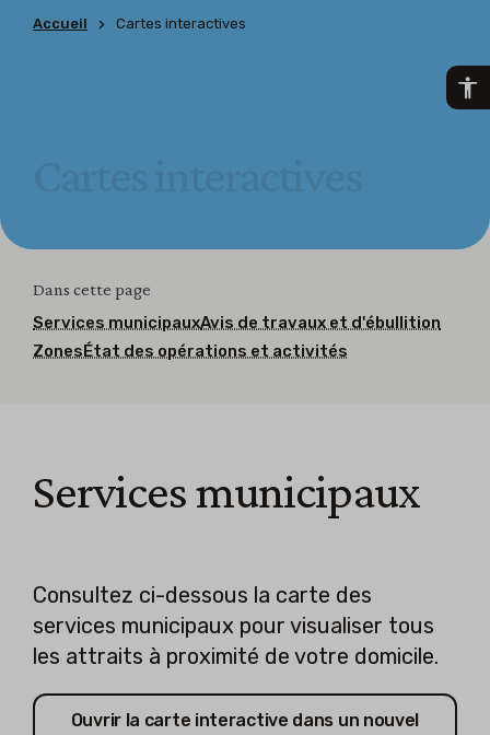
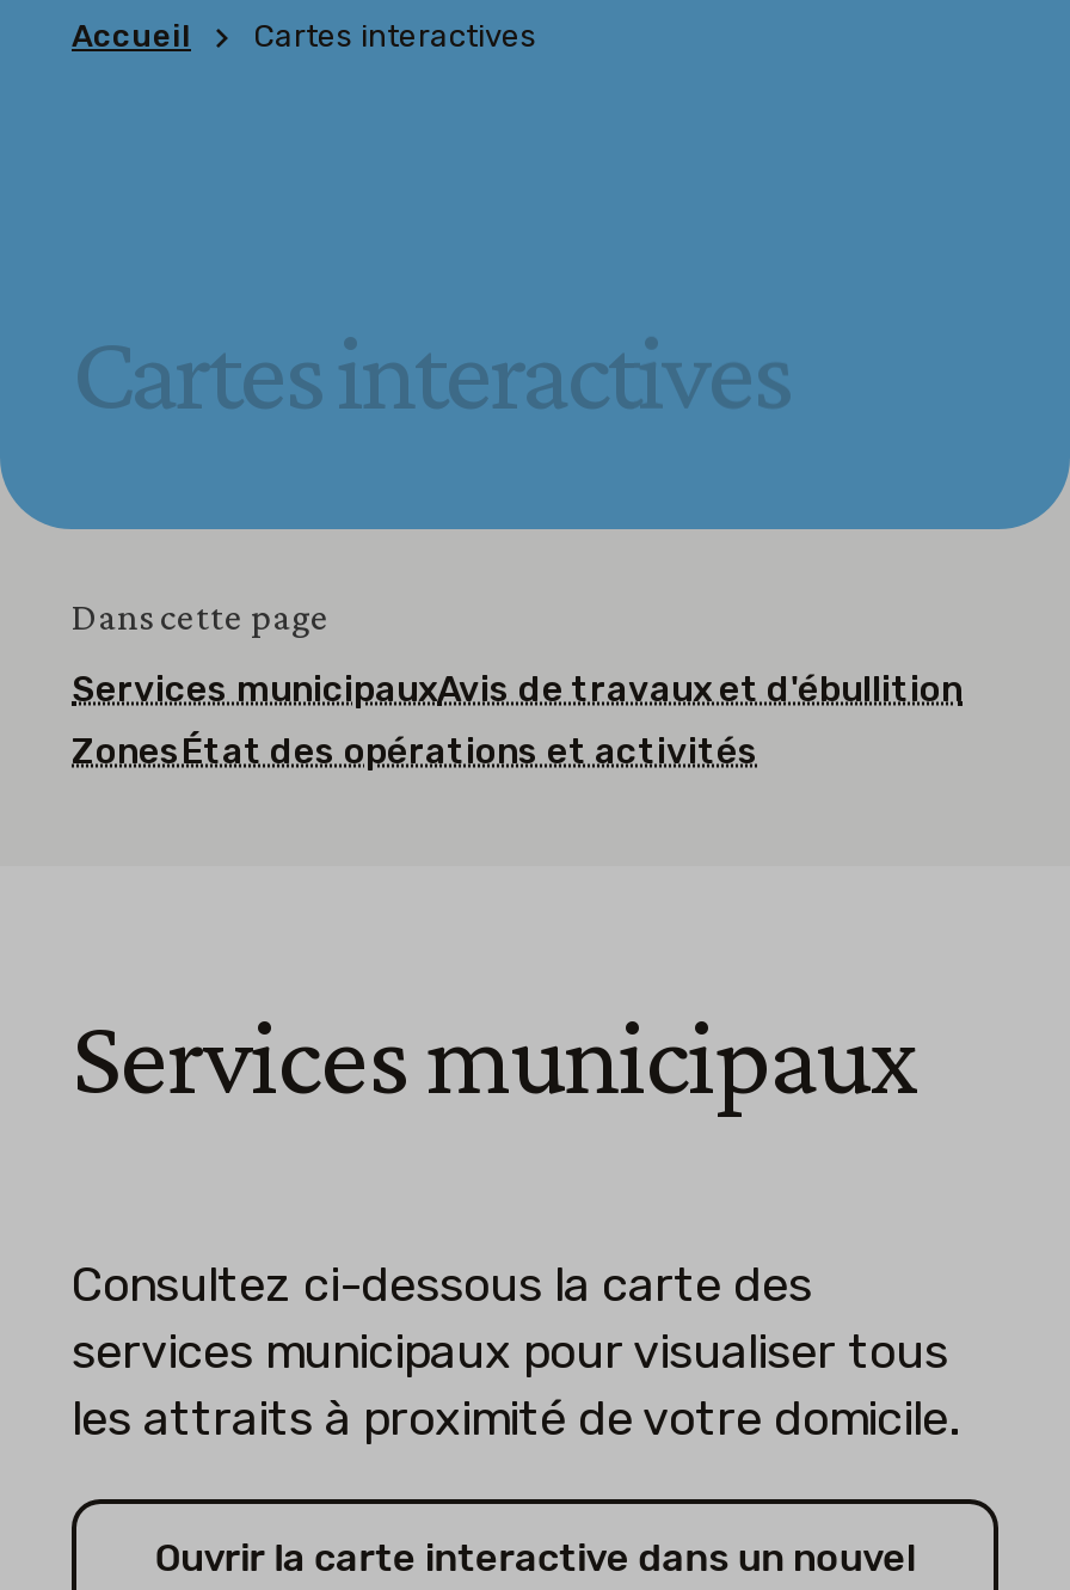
[445,65,487,110] [image] -> none

